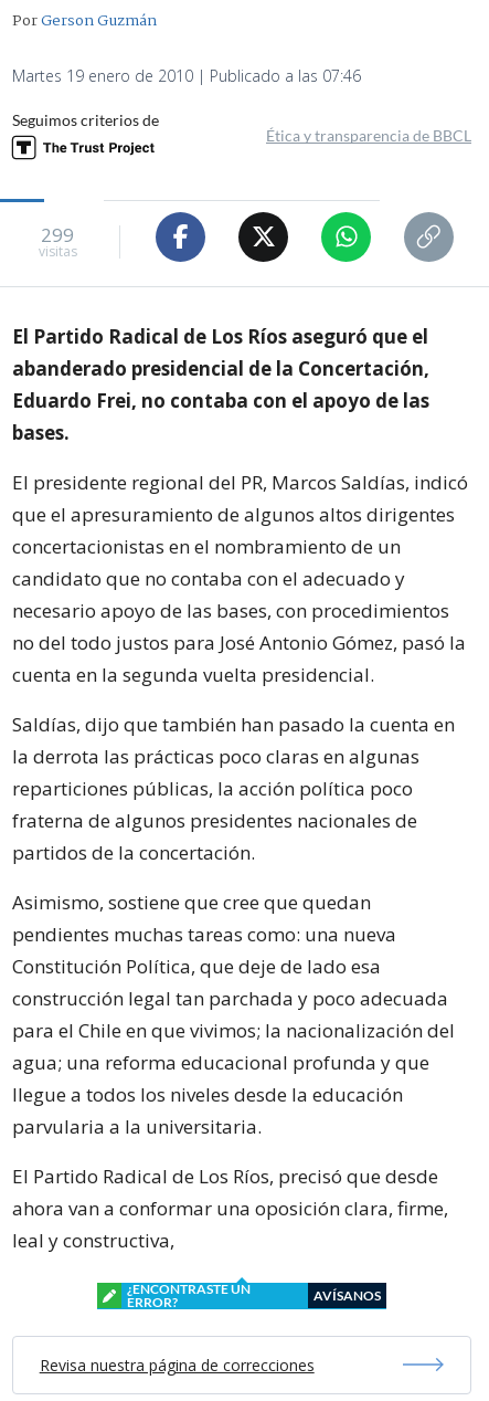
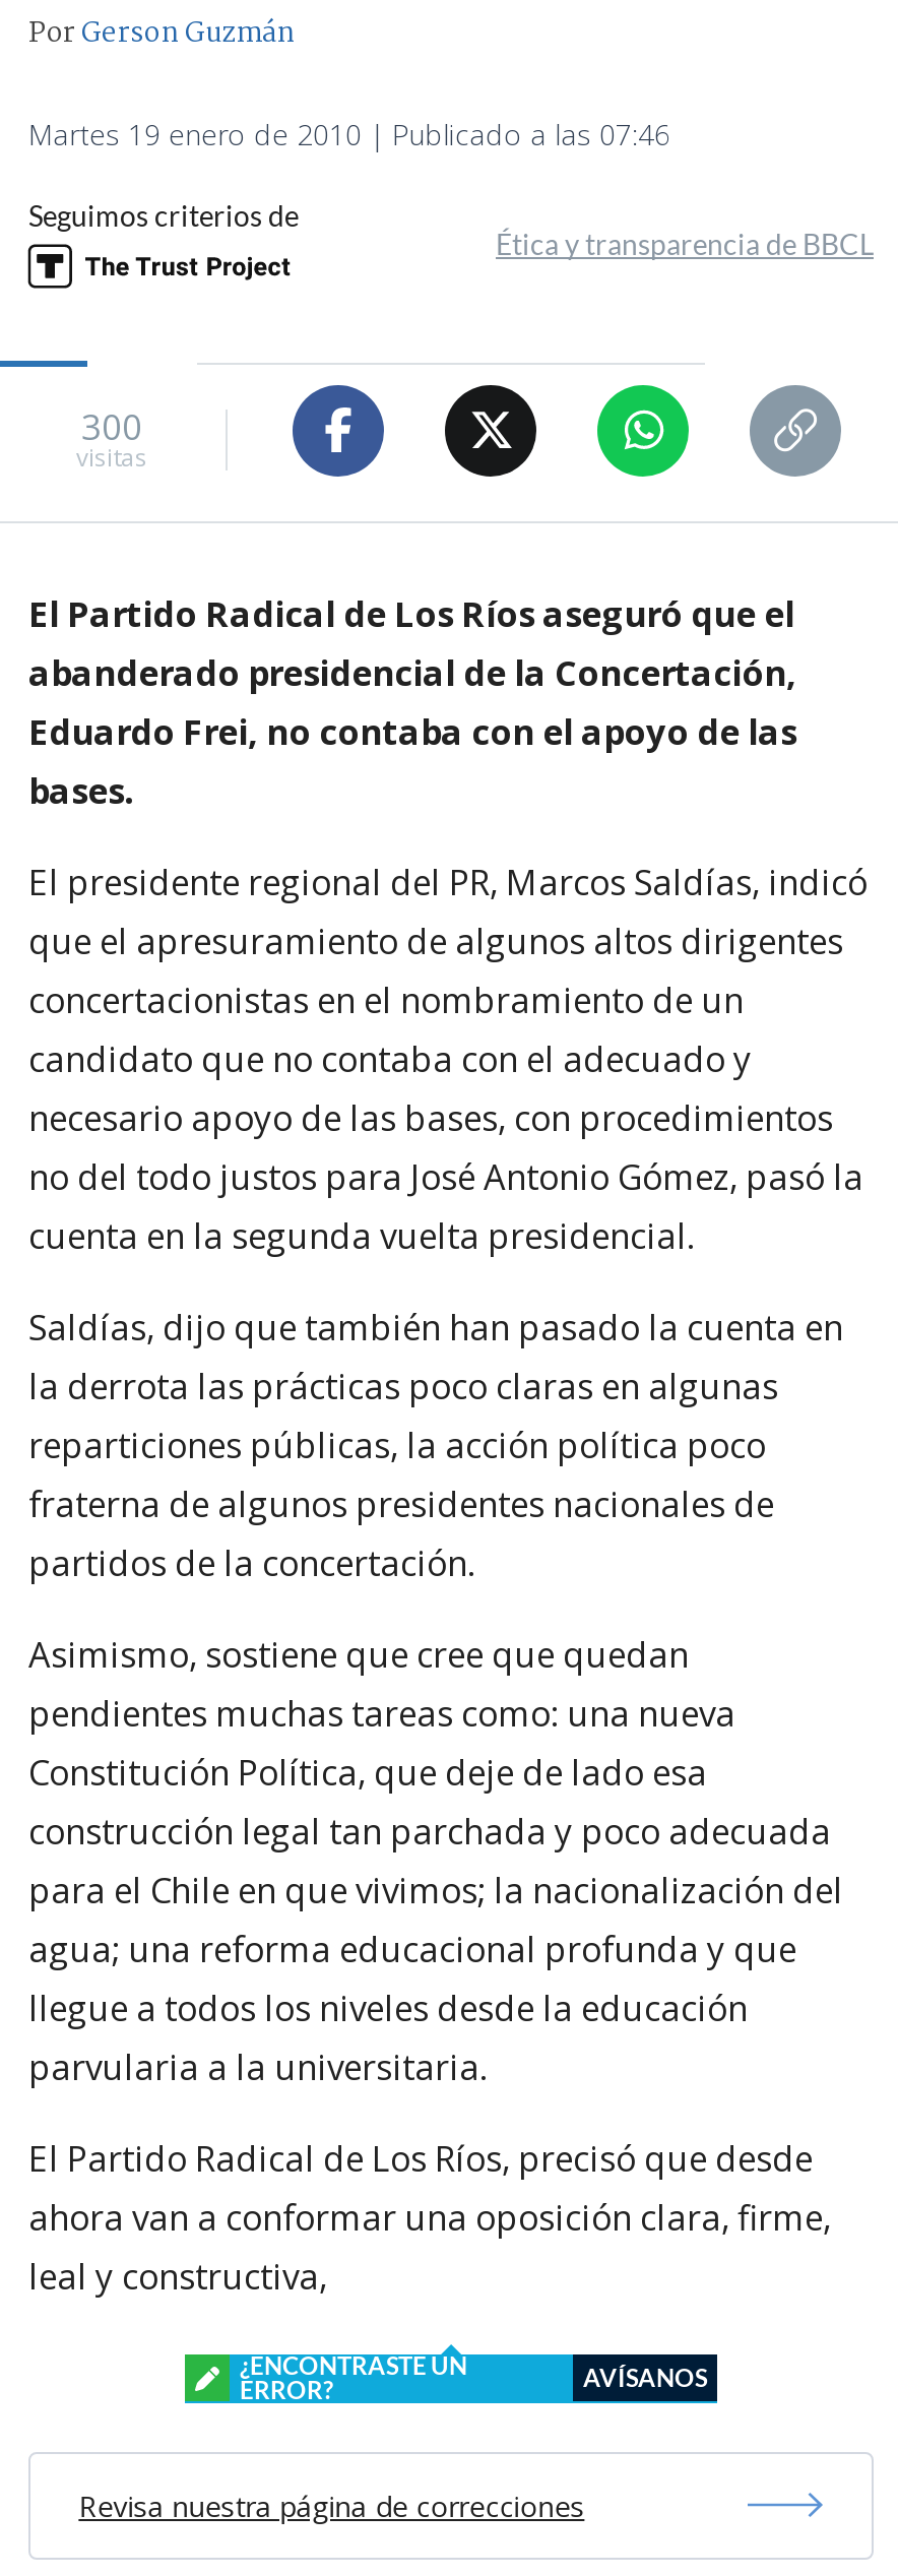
[41,222,74,248] 299 -> [81,404,142,451] 300

